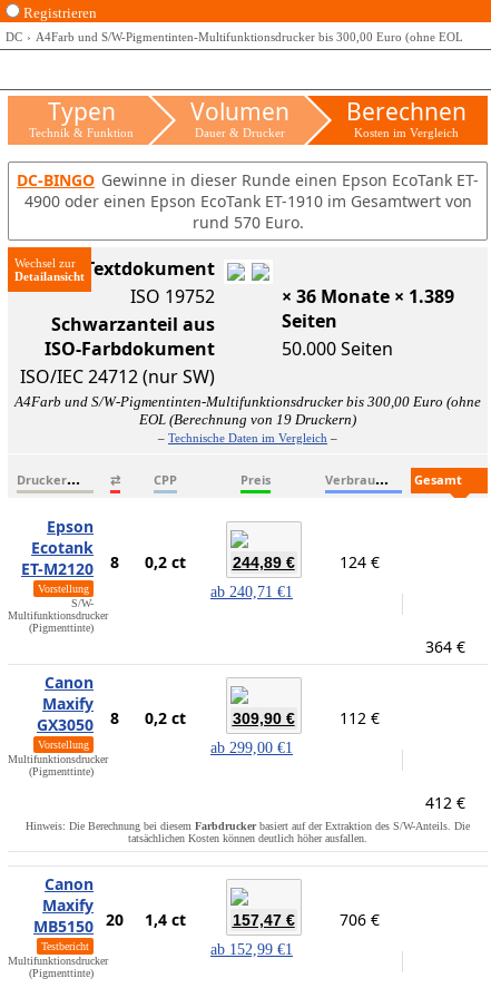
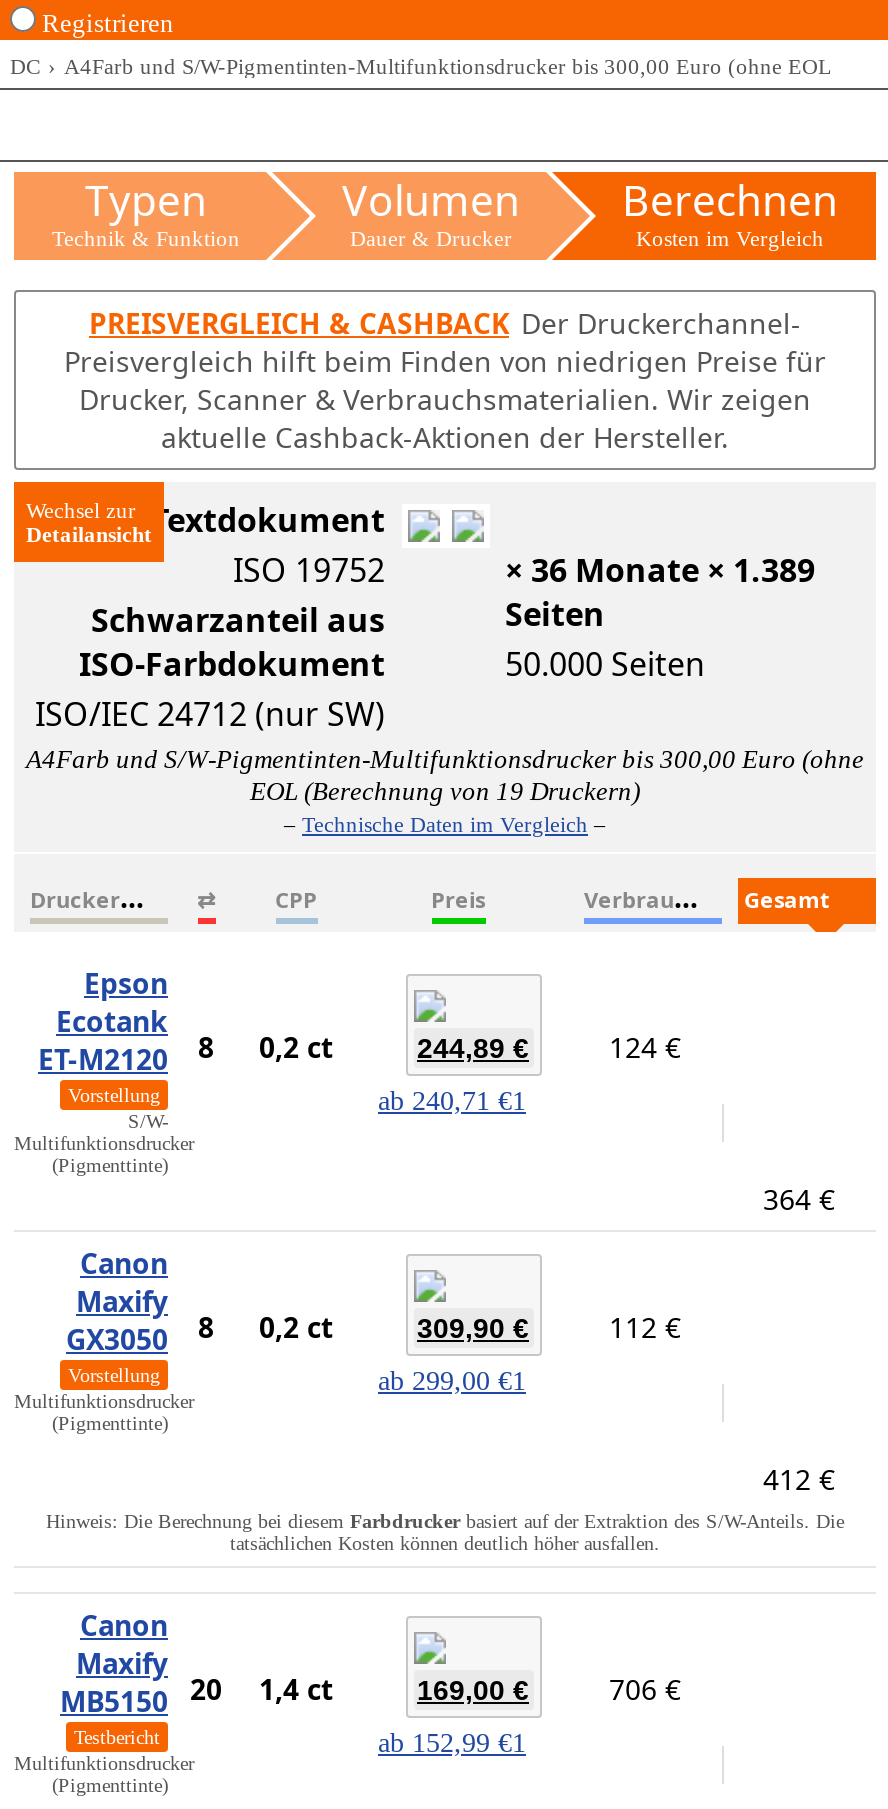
[17,169,479,233] DC-BINGO Gewinne in dieser Runde einen Epson EcoTank ET- | 4900 oder einen Epson EcoTank ET-1910 im Gesamtwert von | rund 570 Euro. -> [64,304,826,456] PREISVERGLEICH & CASHBACK Der Druckerchannel- | Preisvergleich hilft beim Finden von niedrigen Preise für | Drucker, Scanner & Verbrauchsmaterialien. Wir zeigen | aktuelle Cashback-Aktionen der Hersteller.
[232,911,294,929] 157,47 € -> [417,1674,529,1706] 169,00 €

